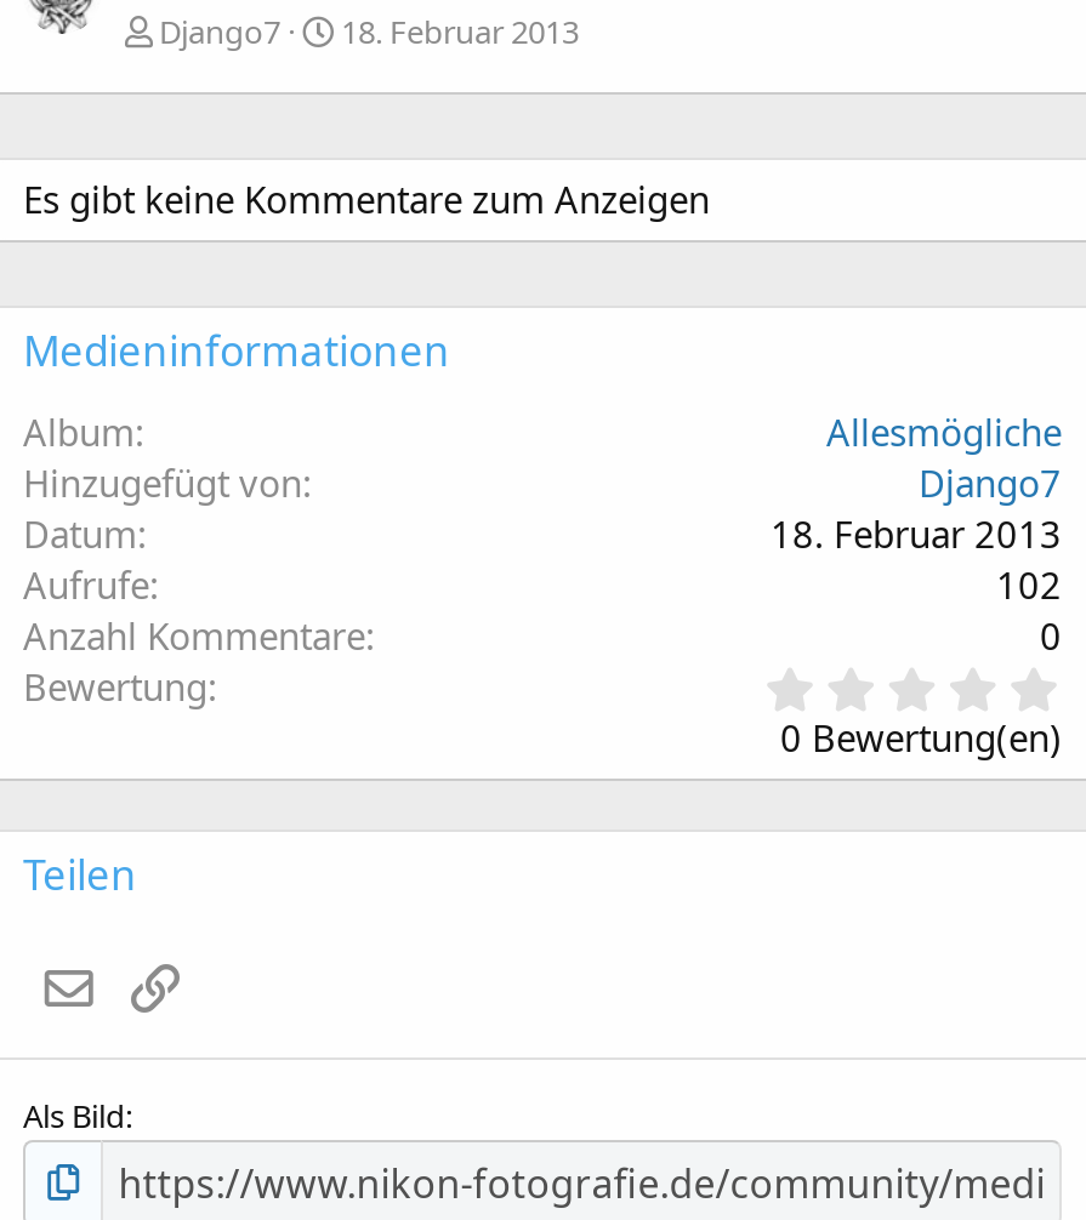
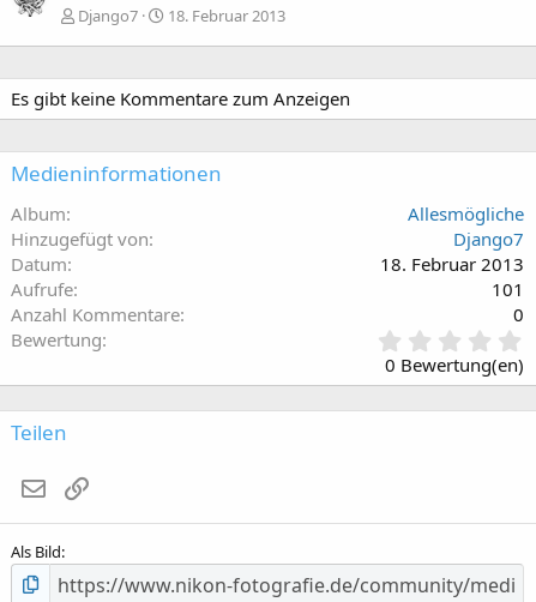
[996,561,1062,609] 102 -> [492,277,524,301] 101

